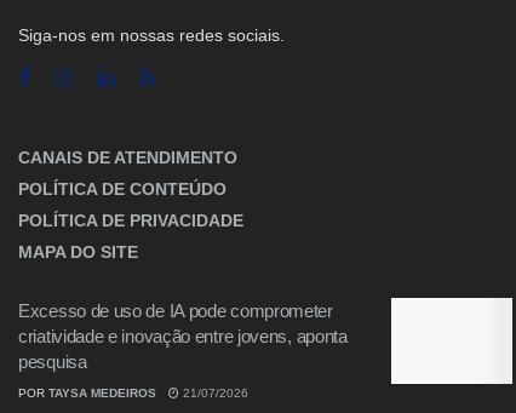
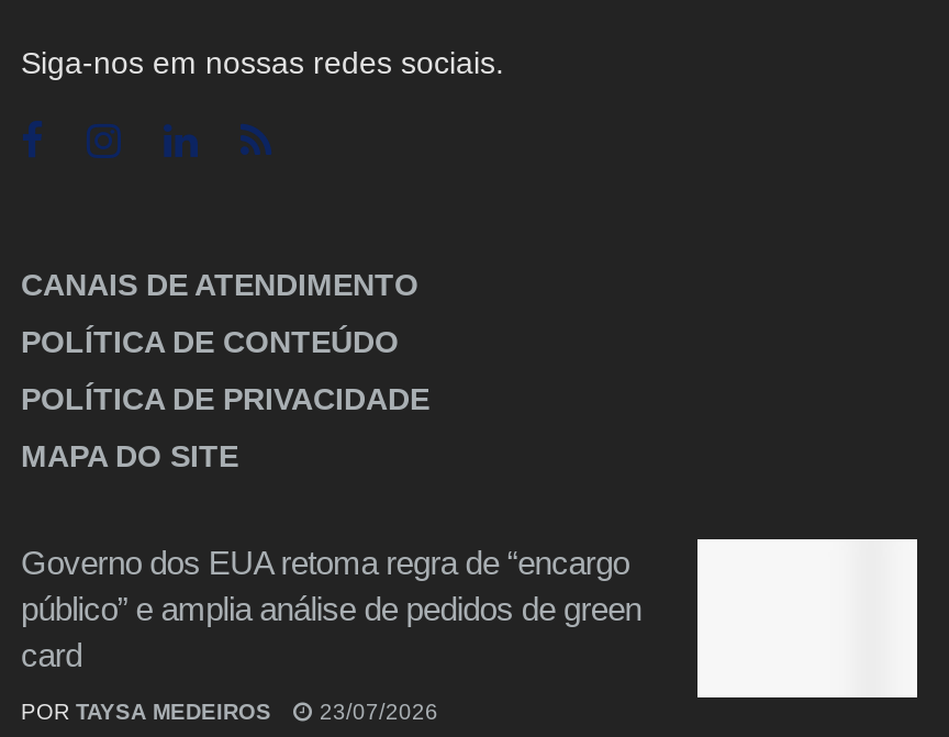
[18,300,347,371] Excesso de uso de IA pode comprometer | criatividade e inovação entre jovens, aponta | pesquisa -> [21,544,641,674] Governo dos EUA retoma regra de “encargo | público” e amplia análise de pedidos de green | card
[18,386,248,399] POR TAYSA MEDEIROS 21/07/2026 -> [21,700,438,724] POR TAYSA MEDEIROS 23/07/2026

